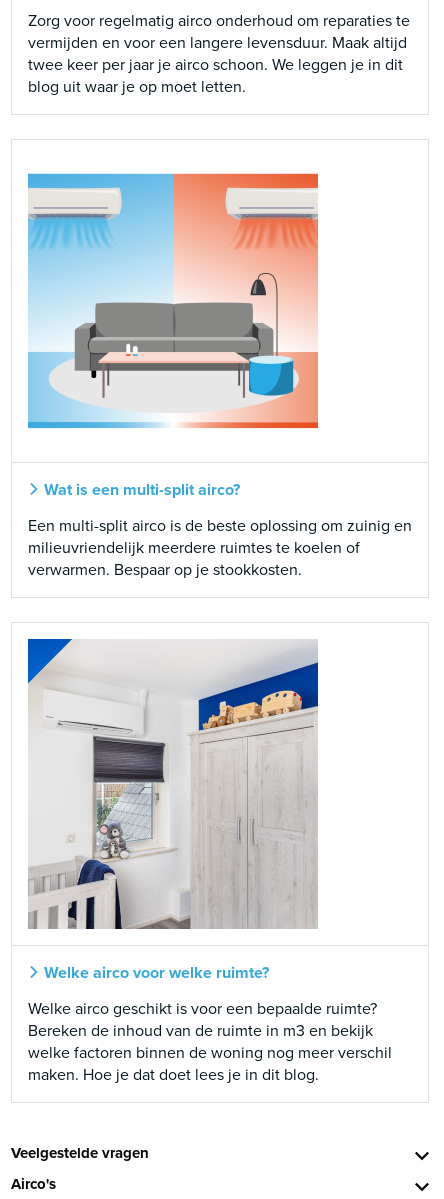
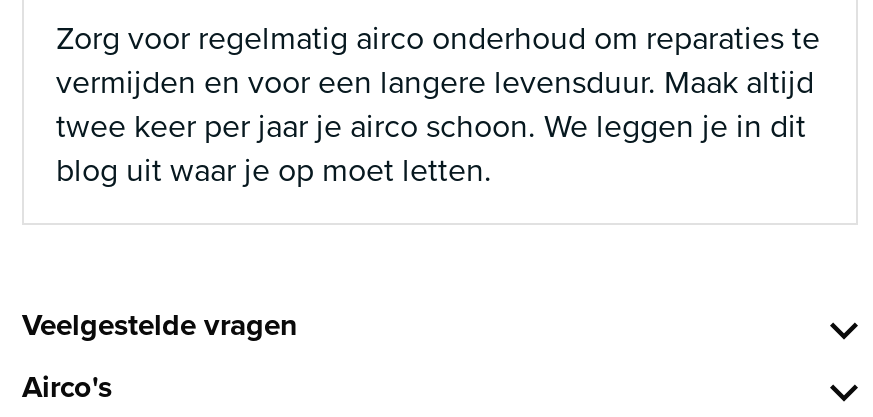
[27,173,319,429] [image] -> none
[28,477,412,580] Wat is een multi-split airco? | Een multi-split airco is de beste oplossing om zuinig en | milieuvriendelijk meerdere ruimtes te koelen of | verwarmen. Bespaar op je stookkosten. -> none
[27,638,392,1085] [image] | Welke airco voor welke ruimte? | Welke airco geschikt is voor een bepaalde ruimte? | Bereken de inhoud van de ruimte in m3 en bekijk | welke factoren binnen de woning nog meer verschil | maken. Hoe je dat doet lees je in dit blog. -> none

